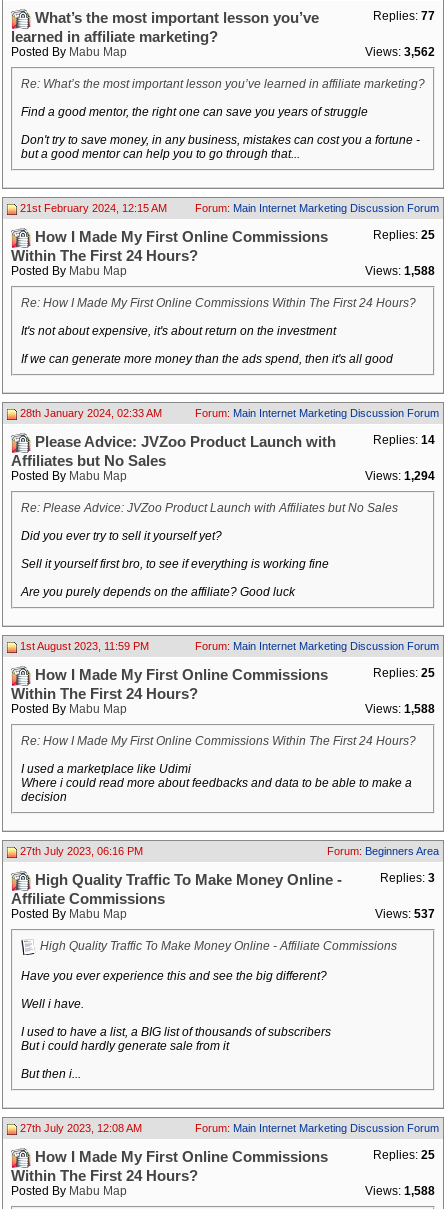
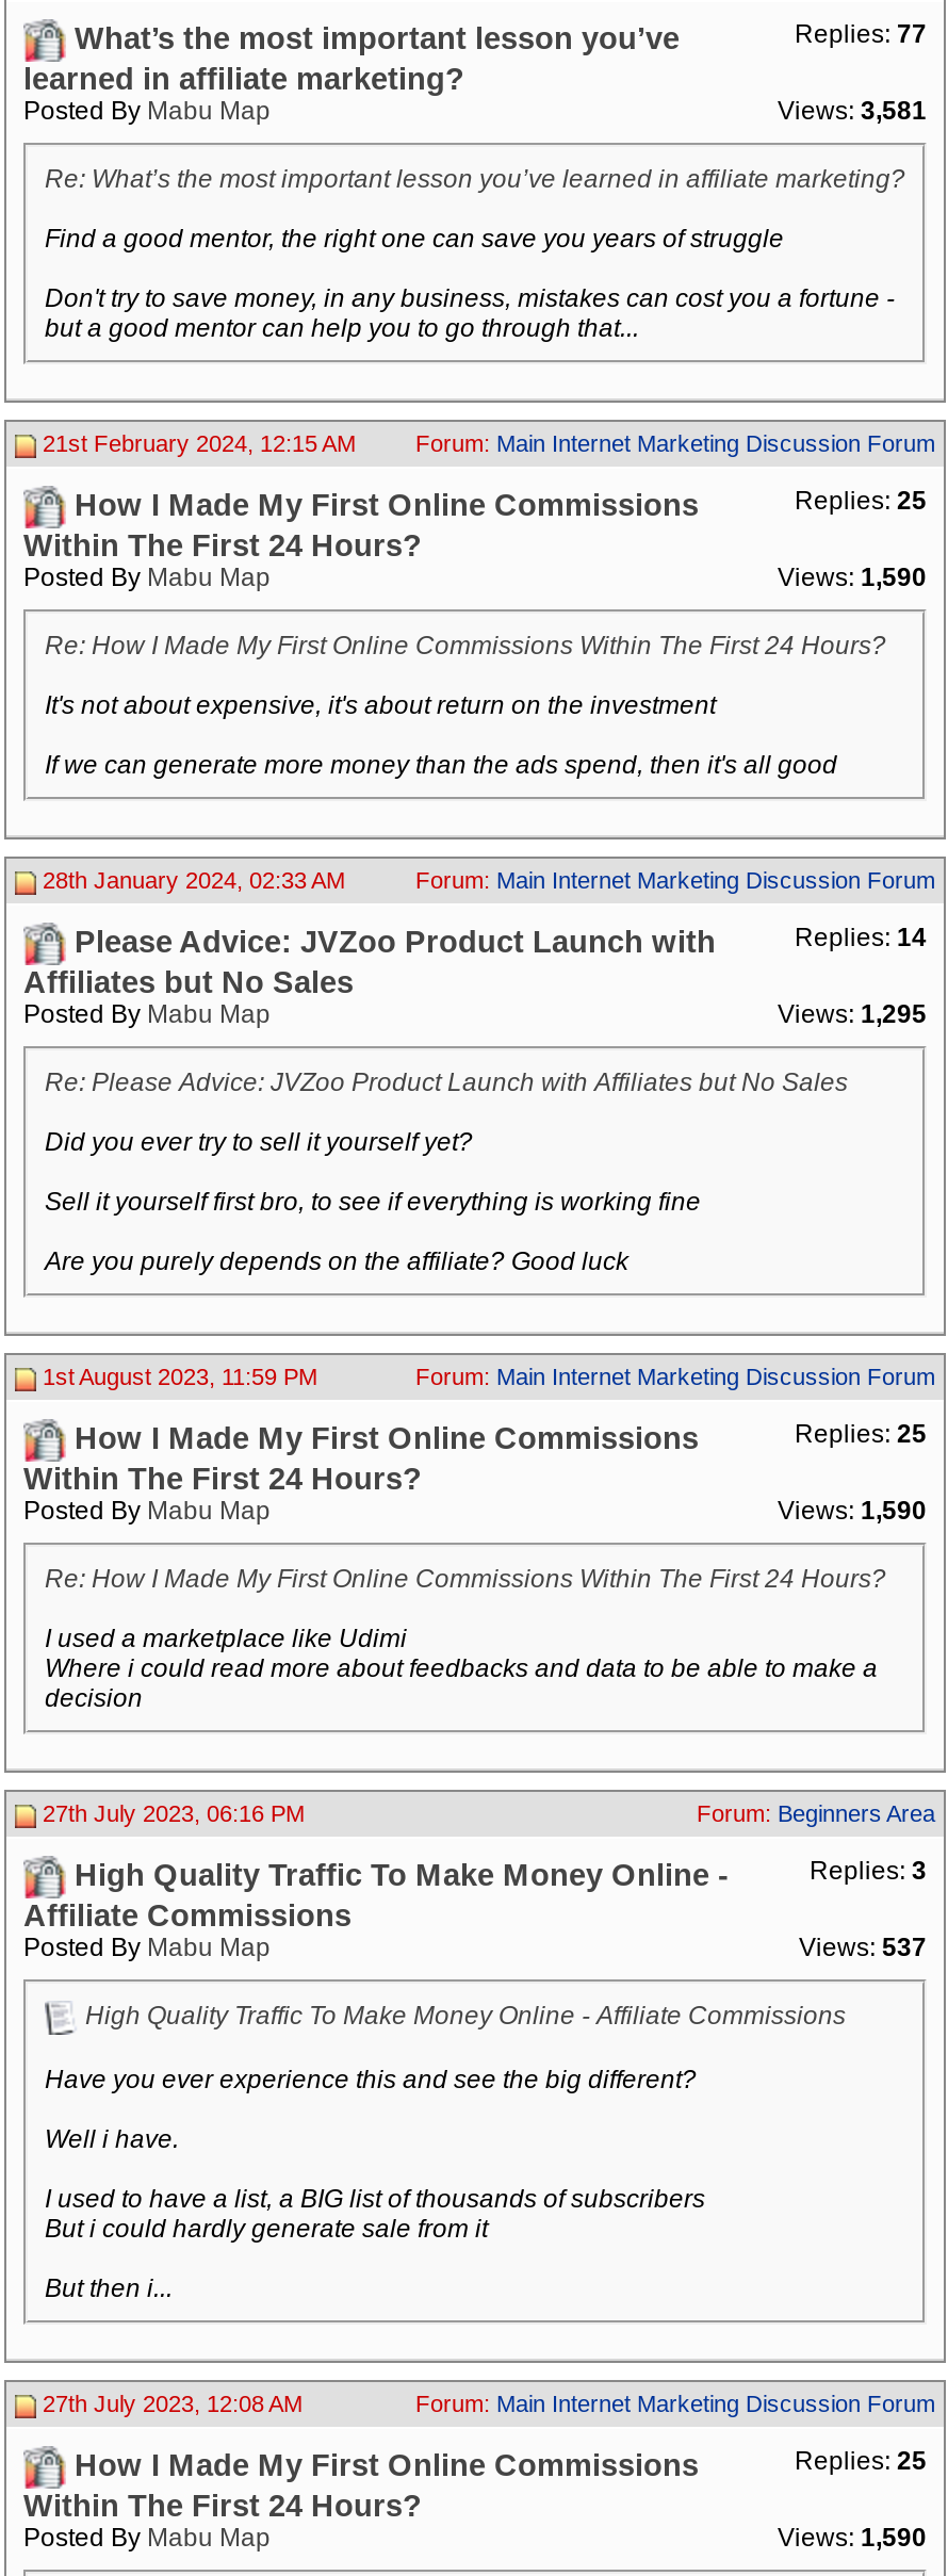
[365,45,435,59] Views: 3,562 -> [778,96,927,126] Views: 3,581
[365,264,435,278] Views: 1,588 -> [778,563,927,592] Views: 1,590
[365,469,435,483] Views: 1,294 -> [778,999,927,1029] Views: 1,295
[365,702,435,716] Views: 1,588 -> [778,1496,927,1526] Views: 1,590
[365,1184,435,1198] Views: 1,588 -> [778,2523,927,2553] Views: 1,590

